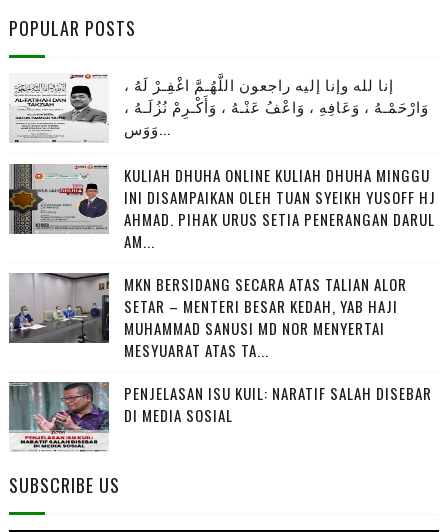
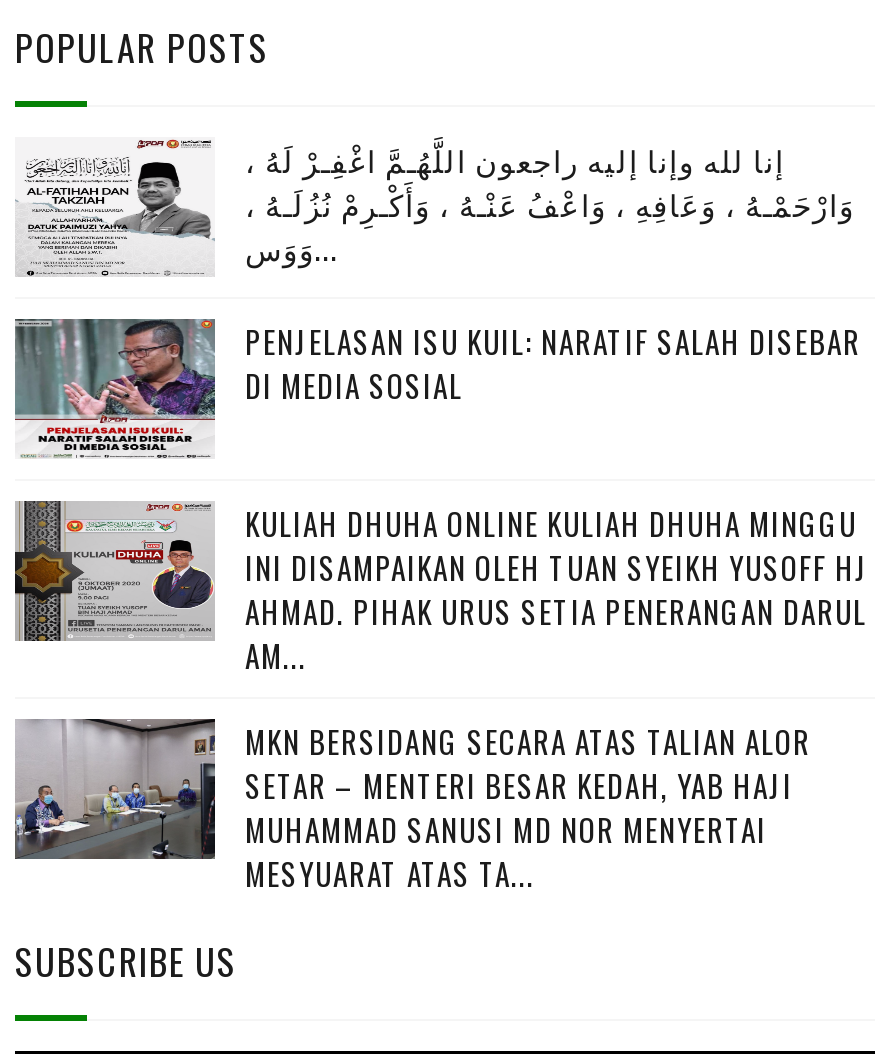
moved [8,163,436,361] -> [13,499,869,896]: [image] | KULIAH DHUHA ONLINE KULIAH DHUHA MINGGU | INI DISAMPAIKAN OLEH TUAN SYEIKH YUSOFF HJ | ... | MUHAMMAD SANUSI MD NOR MENYERTAI | MESYUARAT ATAS TA...
moved [9,381,432,453] -> [13,319,861,457]: [image] | PENJELASAN ISU KUIL: NARATIF SALAH DISEBAR | DI MEDIA SOSIAL

